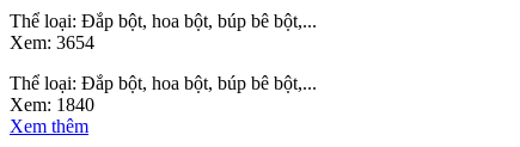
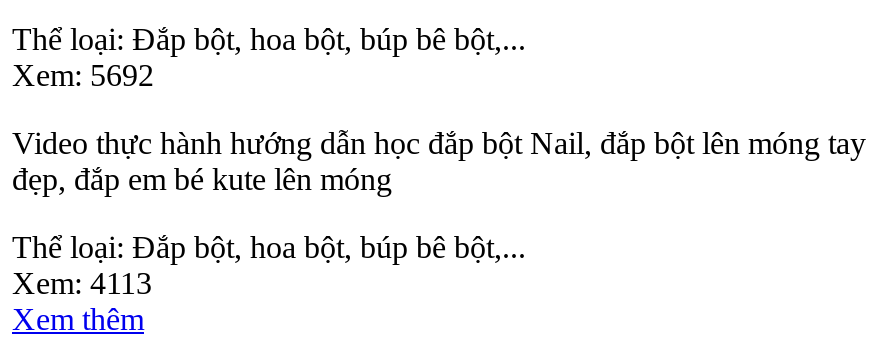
[10,32,94,53] Xem: 3654 -> [12,58,866,196] Xem: 5692 | Video thực hành hướng dẫn học đắp bột Nail, đắp bột lên móng tay | đẹp, đắp em bé kute lên móng
[10,95,94,115] Xem: 1840 -> [12,266,152,300] Xem: 4113

